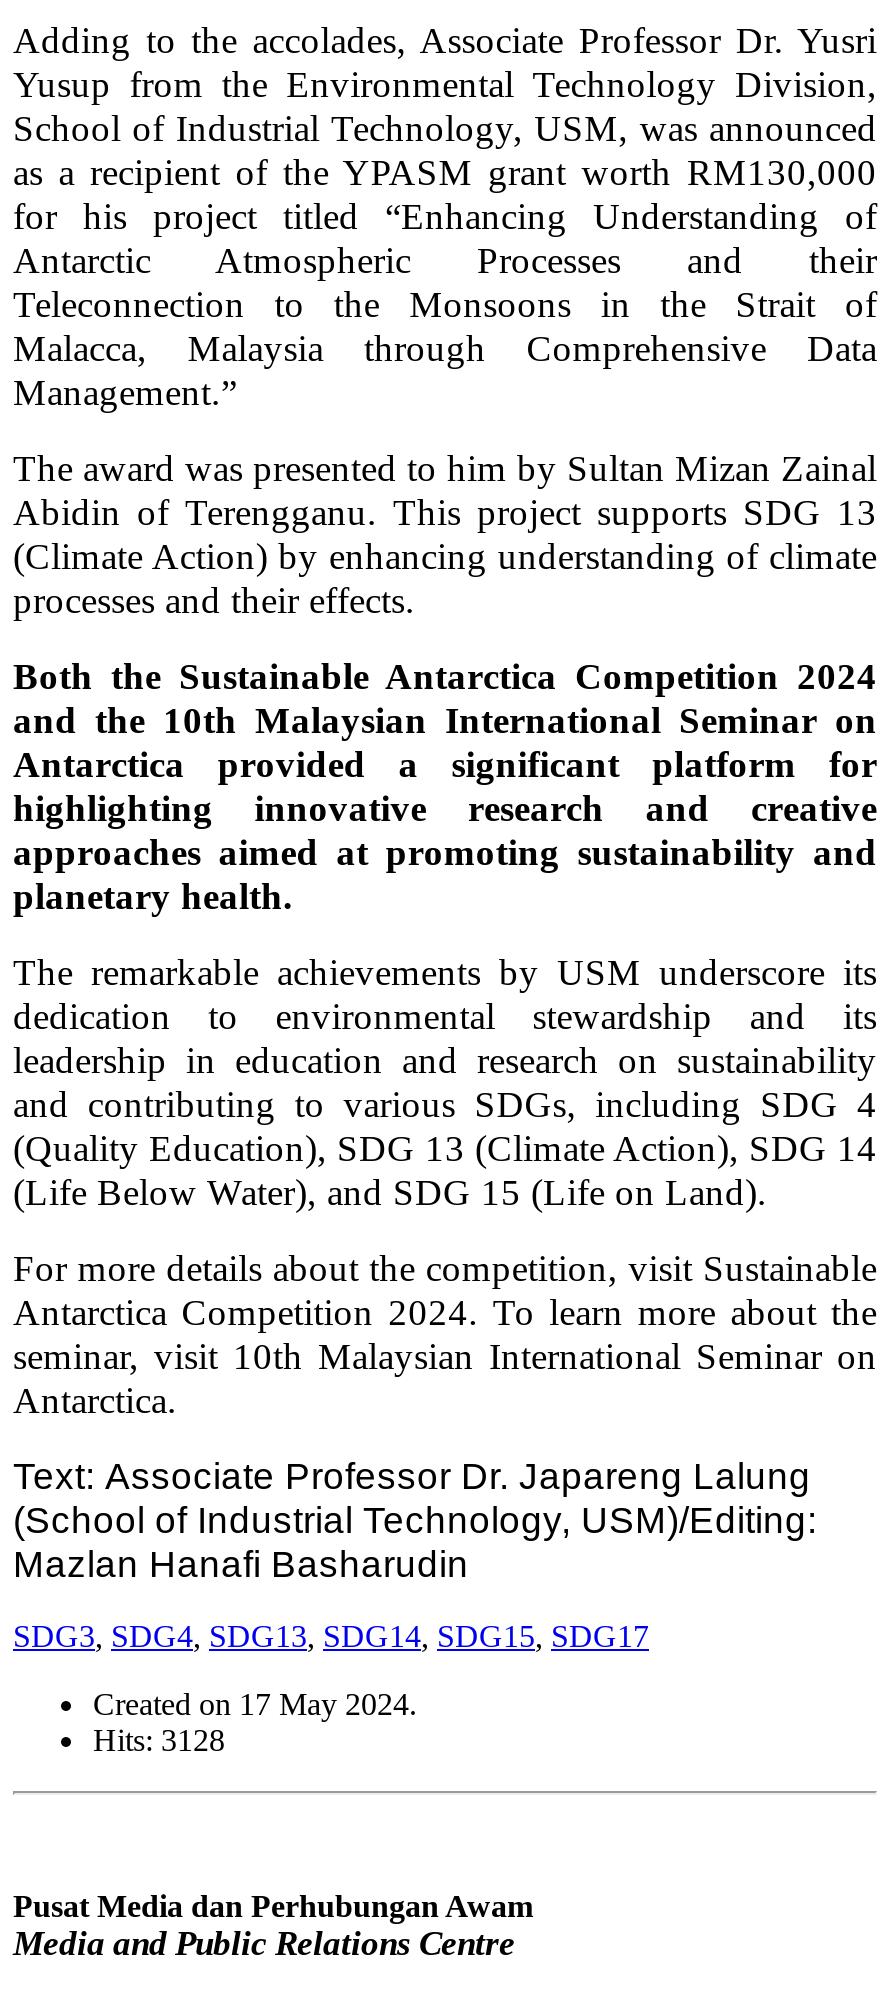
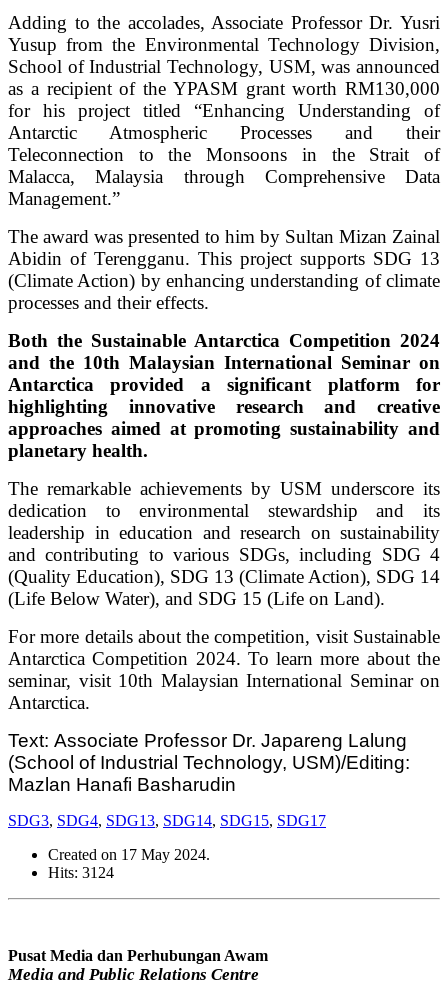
[93,1722,225,1756] Hits: 3128 -> [48,864,114,881] Hits: 3124

